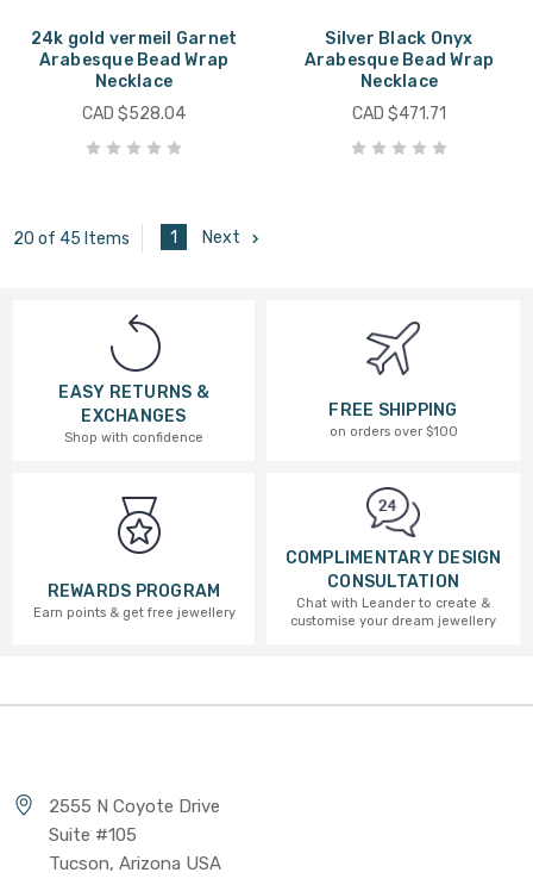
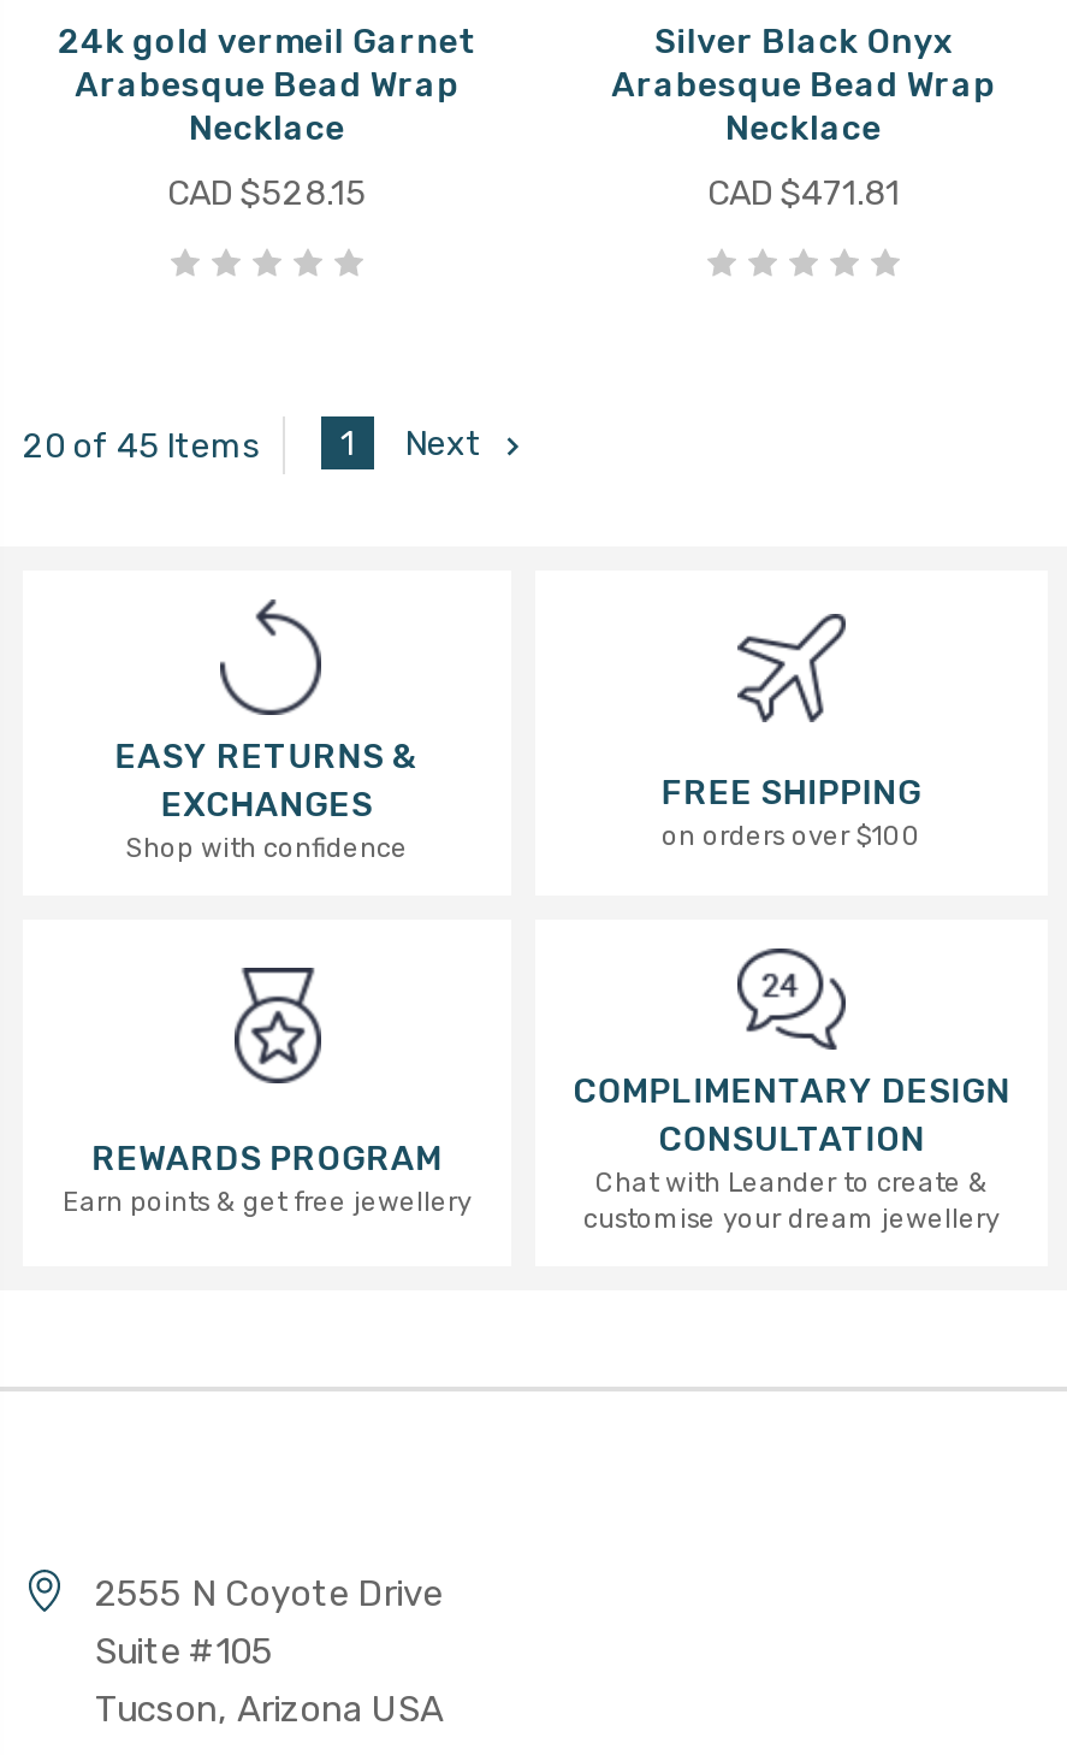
[82,104,186,124] CAD $528.04 -> [167,174,367,215] CAD $528.15
[352,104,446,124] CAD $471.71 -> [707,174,900,215] CAD $471.81

